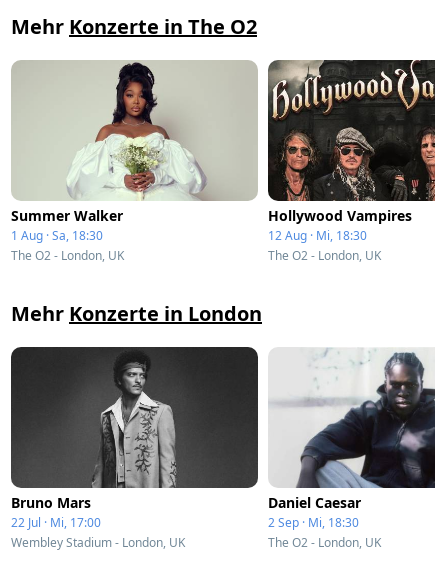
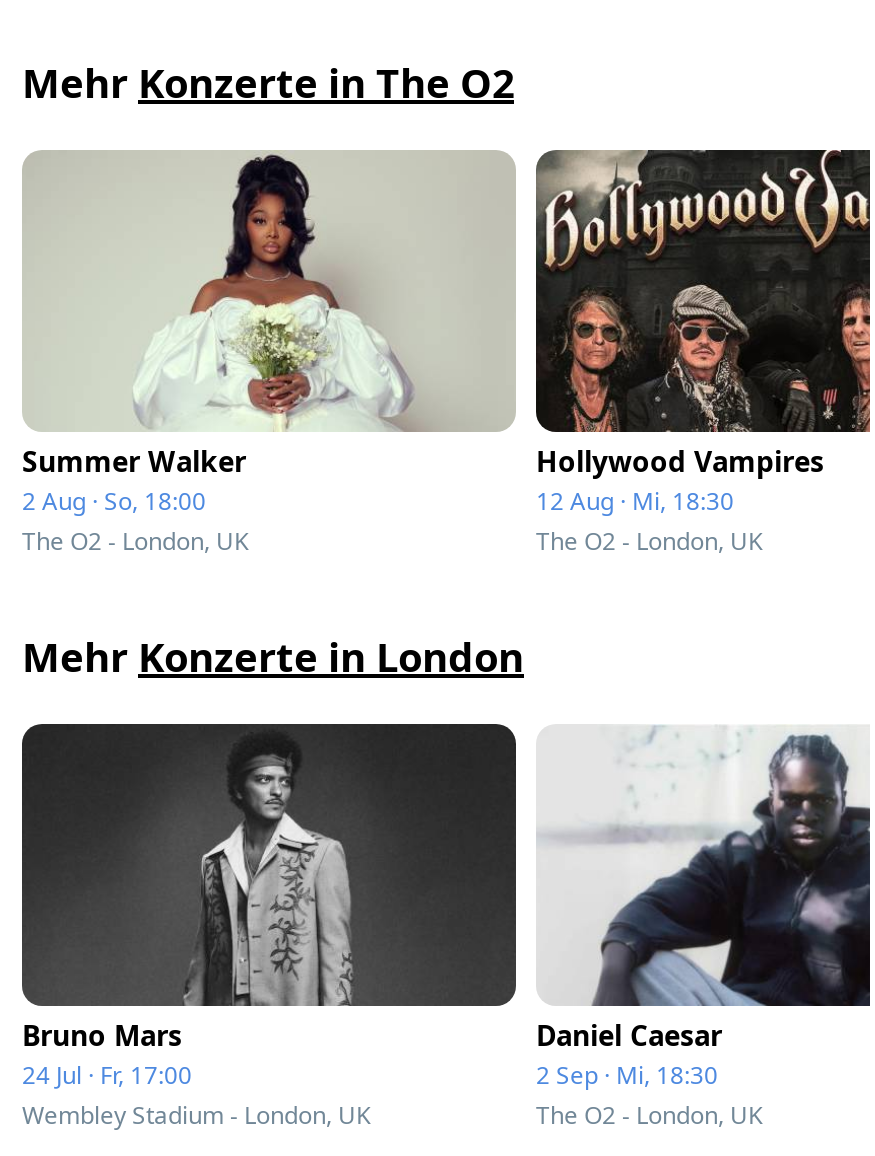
[11,227,103,244] 1 Aug · Sa, 18:30 -> [22,484,206,518] 2 Aug · So, 18:00
[11,514,101,531] 22 Jul · Mi, 17:00 -> [22,1058,192,1092] 24 Jul · Fr, 17:00

